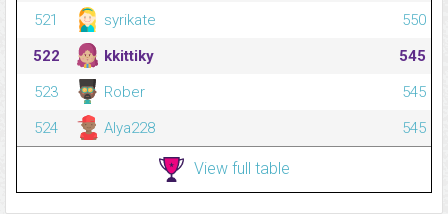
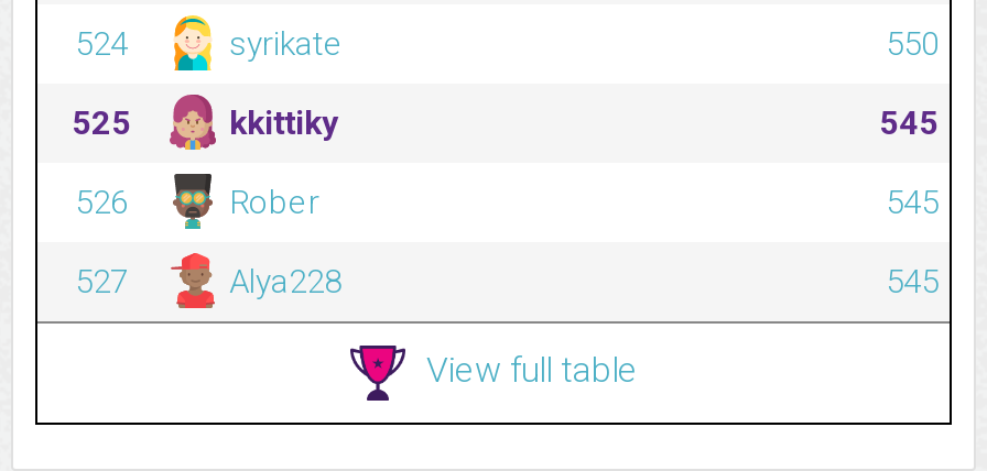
[34,11,58,29] 521 -> [75,24,128,64] 524
[32,47,59,65] 522 -> [72,104,131,143] 525
[34,83,58,101] 523 -> [75,183,128,223] 526
[34,119,58,137] 524 -> [75,262,128,302] 527

